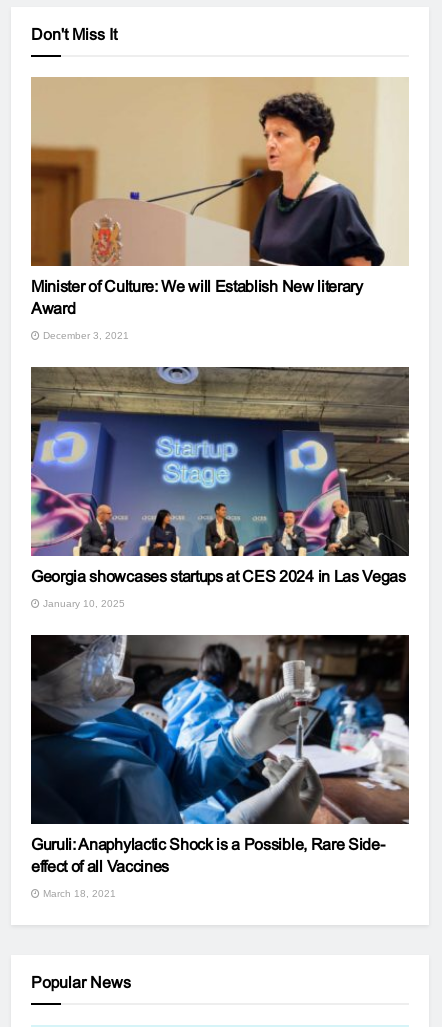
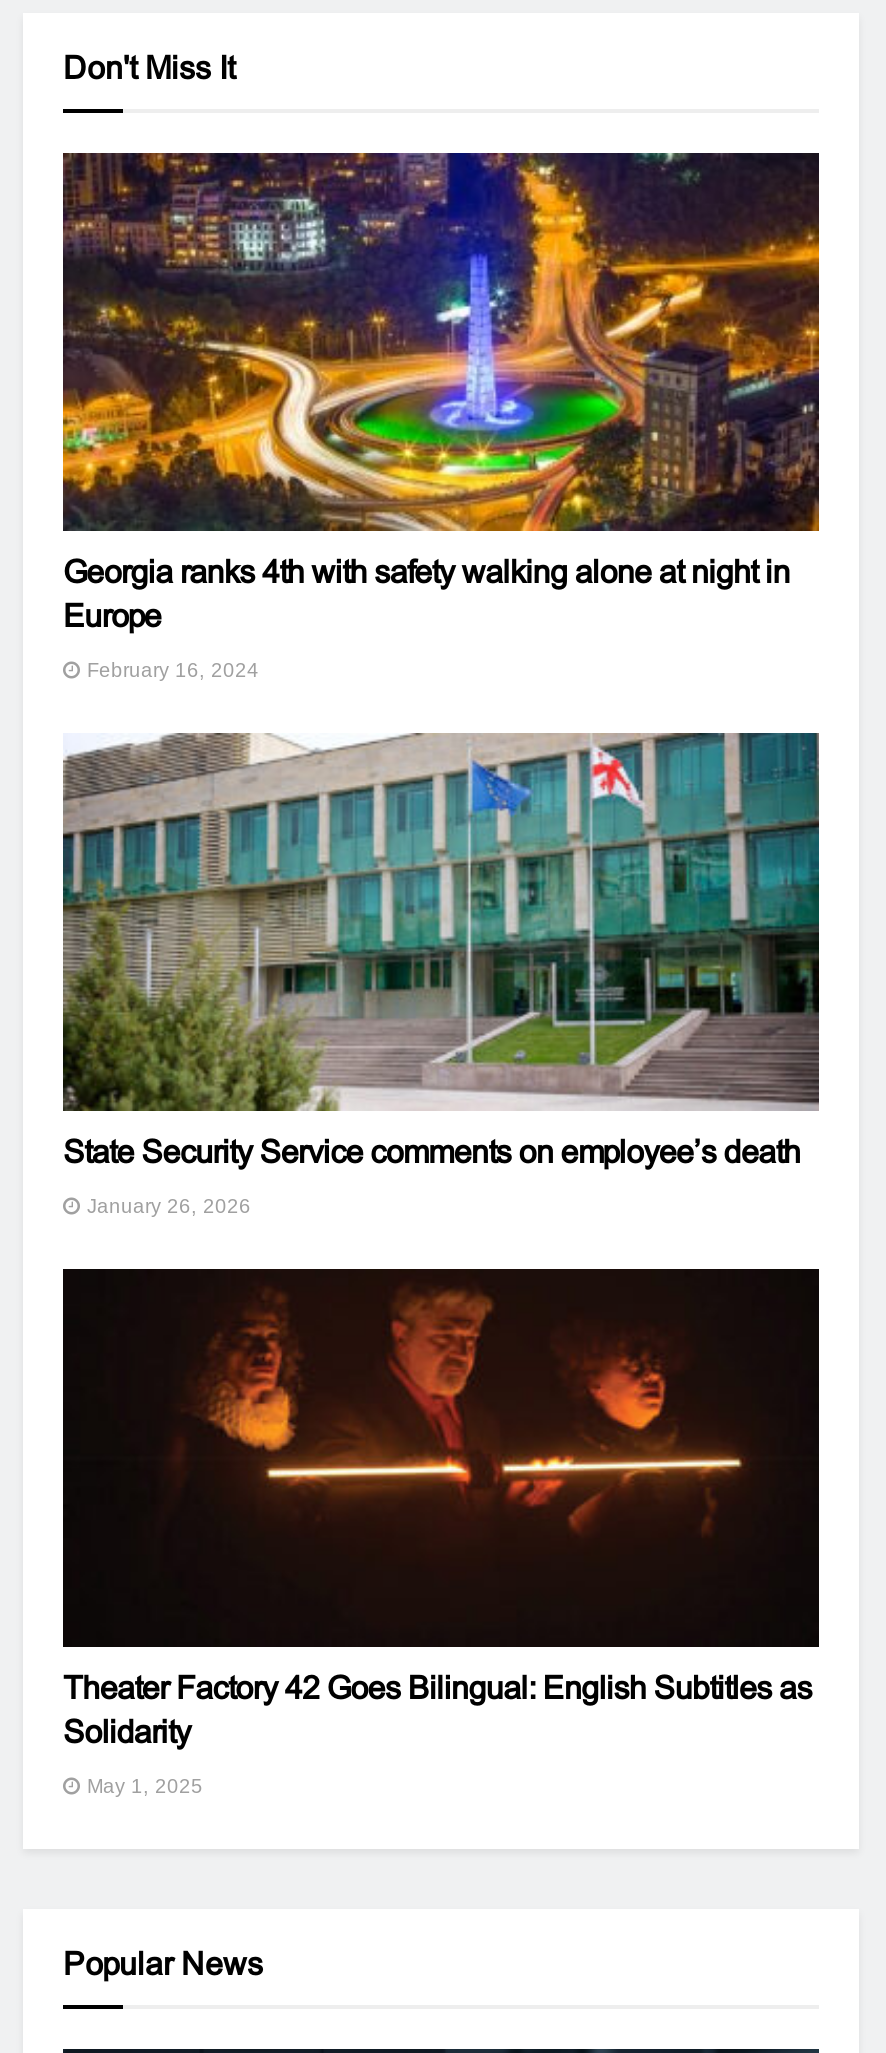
[30,77,409,317] [image] | Minister of Culture: We will Establish New literary | Award -> [61,151,821,633] [image] | Georgia ranks 4th with safety walking alone at night in | Europe
[40,330,129,341] December 3, 2021 -> [81,659,259,681] February 16, 2024
[30,366,410,585] [image] | Georgia showcases startups at CES 2024 in Las Vegas -> [61,731,821,1169] [image] | State Security Service comments on employee’s death
[40,598,125,609] January 10, 2025 -> [81,1195,251,1217] January 26, 2026
[31,634,410,875] [image] | Guruli: Anaphylactic Shock is a Possible, Rare Side- | effect of all Vaccines -> [63,1267,821,1749] [image] | Theater Factory 42 Goes Bilingual: English Subtitles as | Solidarity
[40,888,116,899] March 18, 2021 -> [81,1775,203,1797] May 1, 2025

